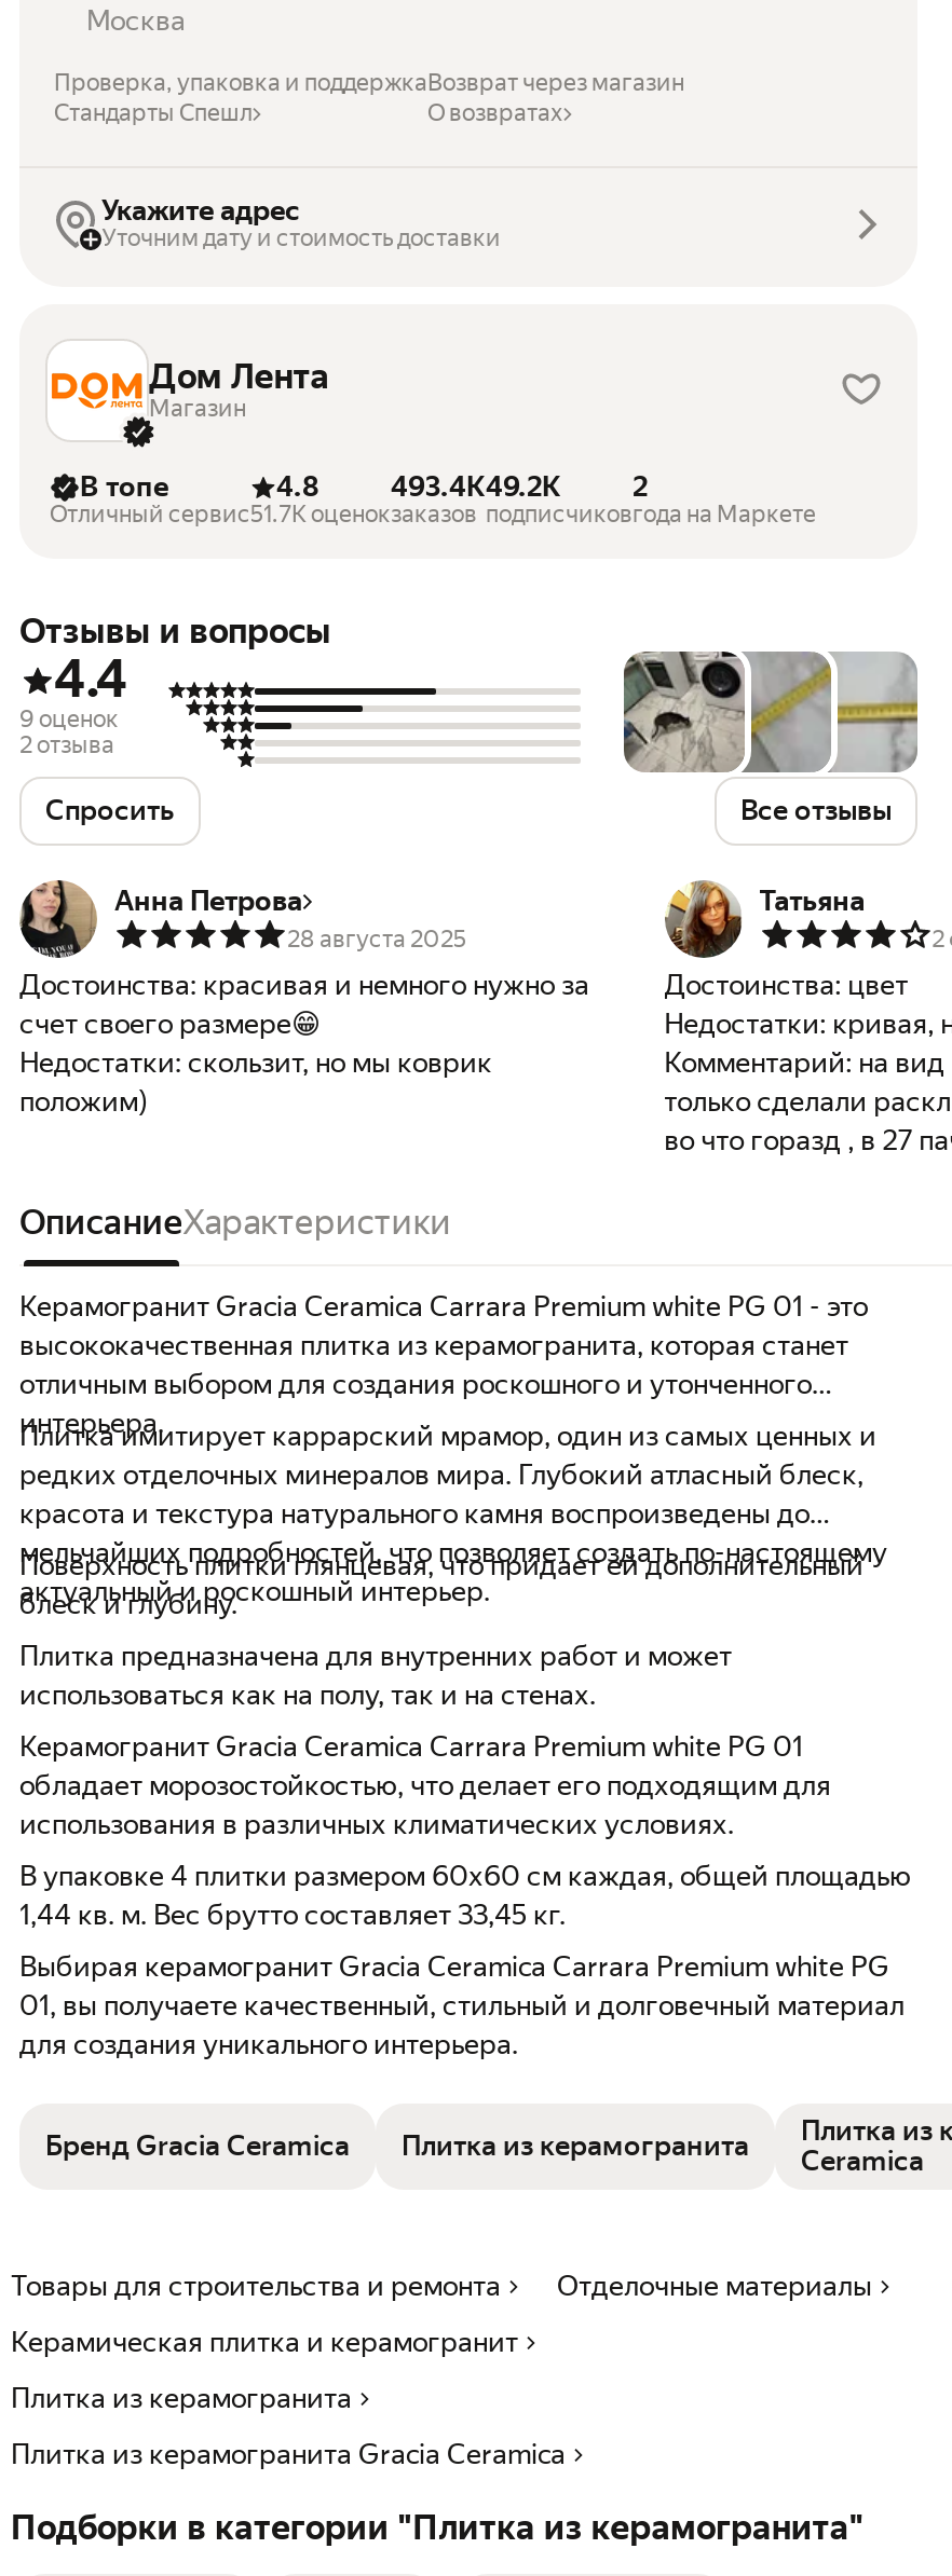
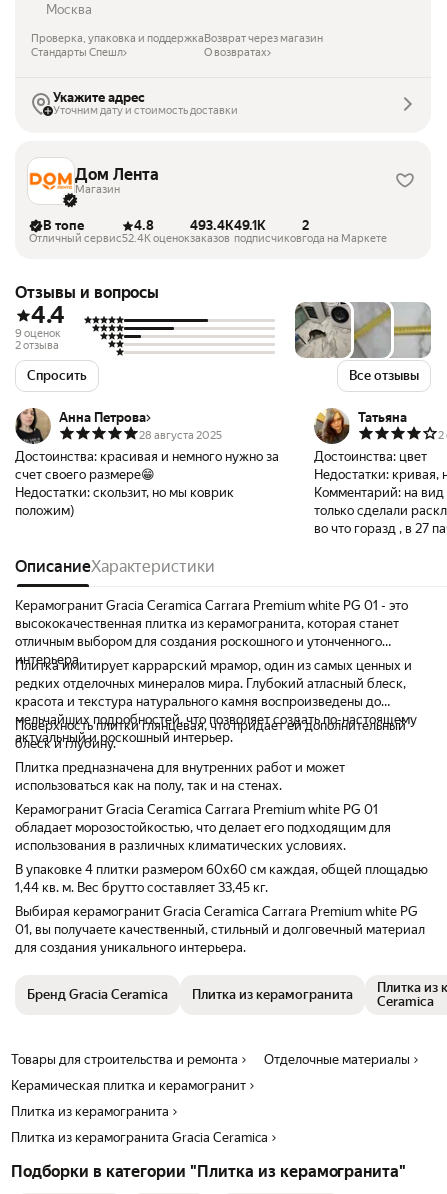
[391,471,561,503] 493.4K 49.2K -> [190,218,266,233] 493.4K 49.1K
[250,501,391,529] 51.7K оценок -> [122,232,190,245] 52.4K оценок

